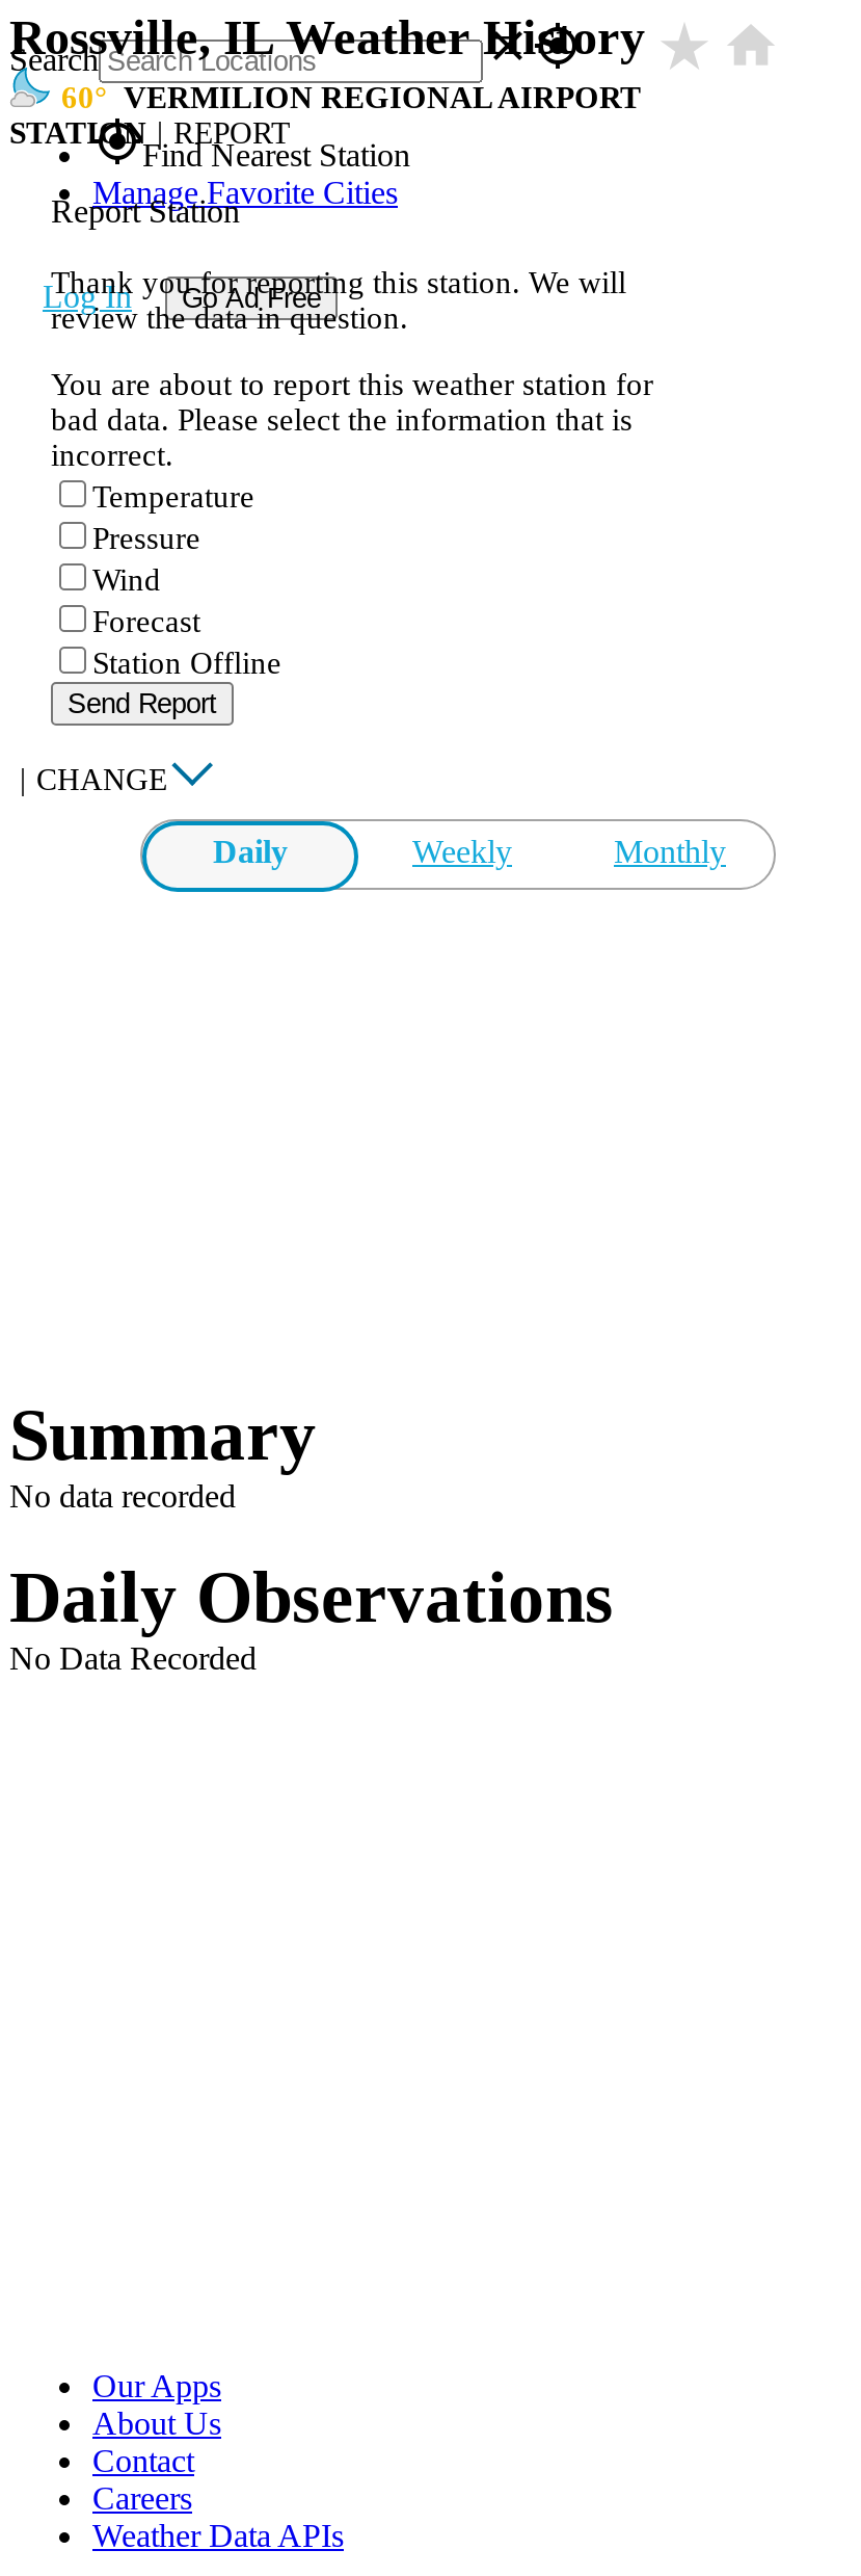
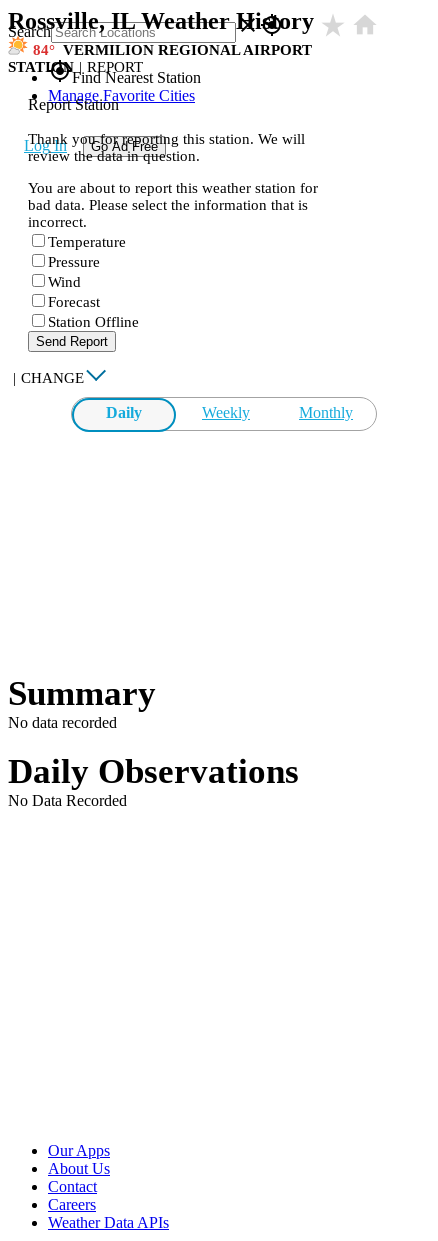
[61,81,641,114] 60 VERMILION REGIONAL AIRPORT -> [33,42,312,58] 84 VERMILION REGIONAL AIRPORT

